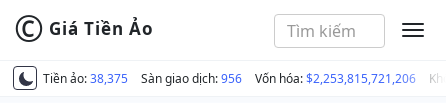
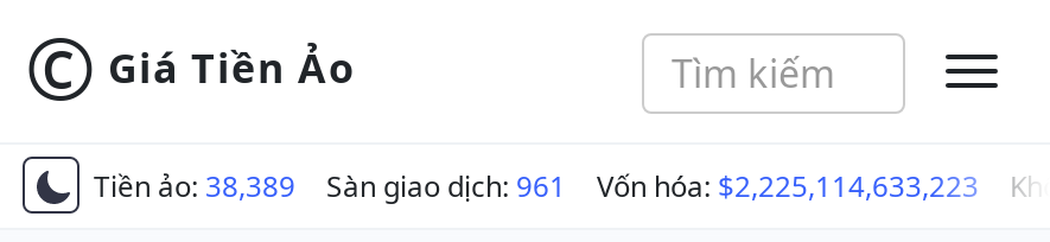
[43,70,128,87] Tiền ảo: 38,375 -> [94,166,295,206] Tiền ảo: 38,389
[141,70,242,87] Sàn giao dịch: 956 -> [326,166,566,206] Sàn giao dịch: 961
[255,70,416,87] Vốn hóa: $2,253,815,721,206 -> [597,166,979,206] Vốn hóa: $2,225,114,633,223

